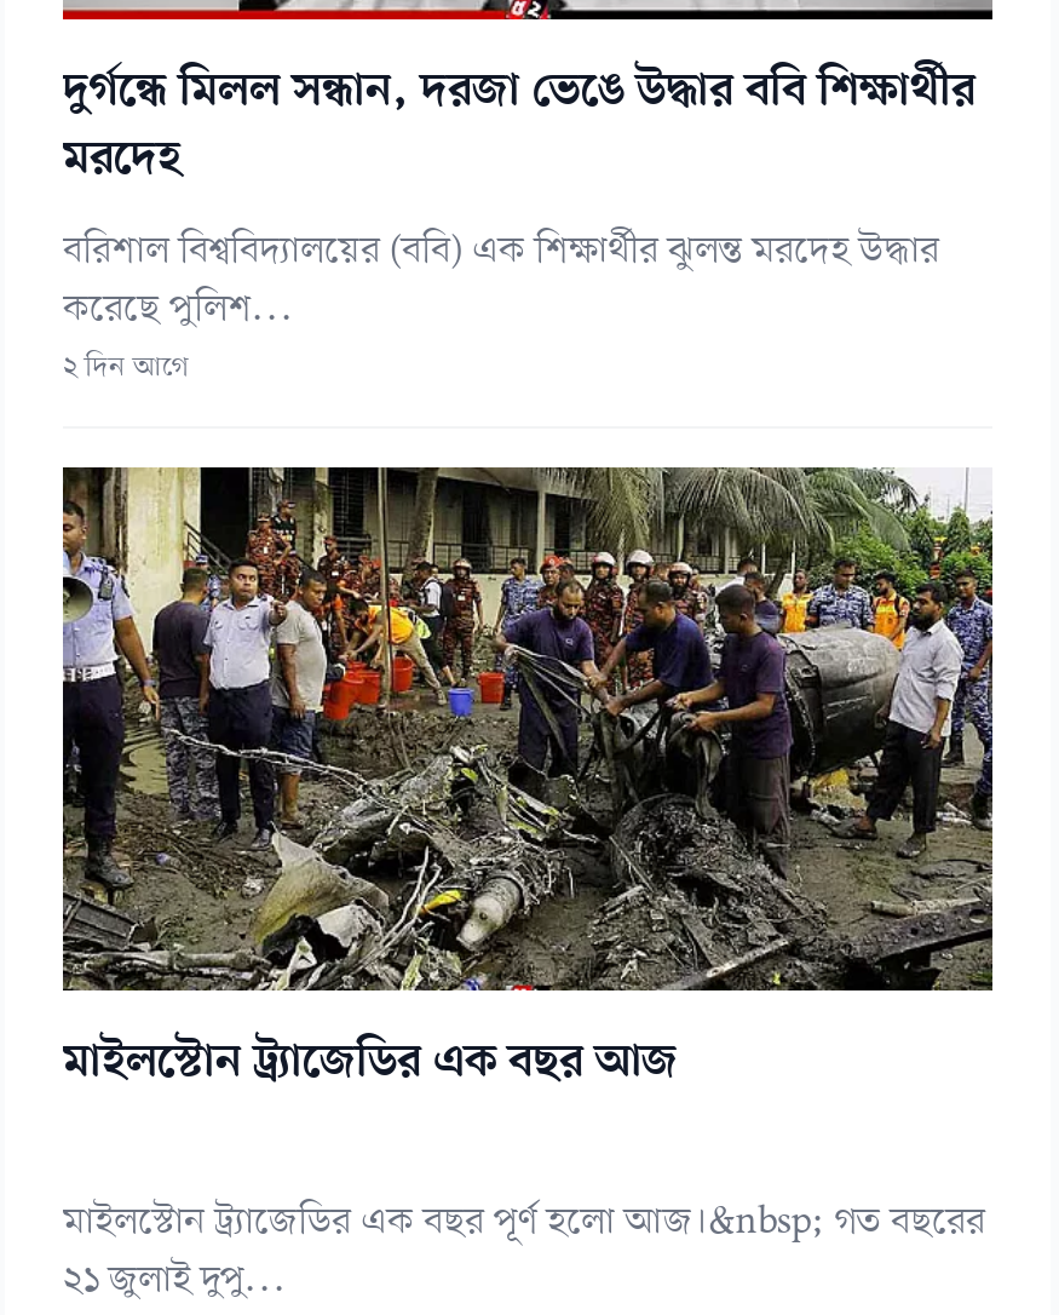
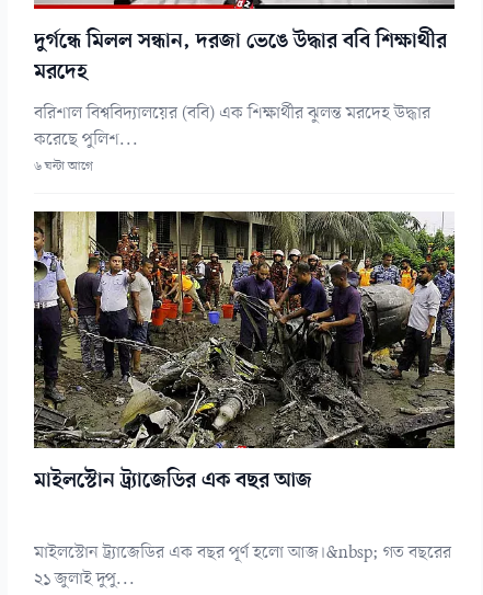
[63,349,189,387] ২ দিন আগে -> [34,158,93,175] ৬ ঘন্টা আগে

